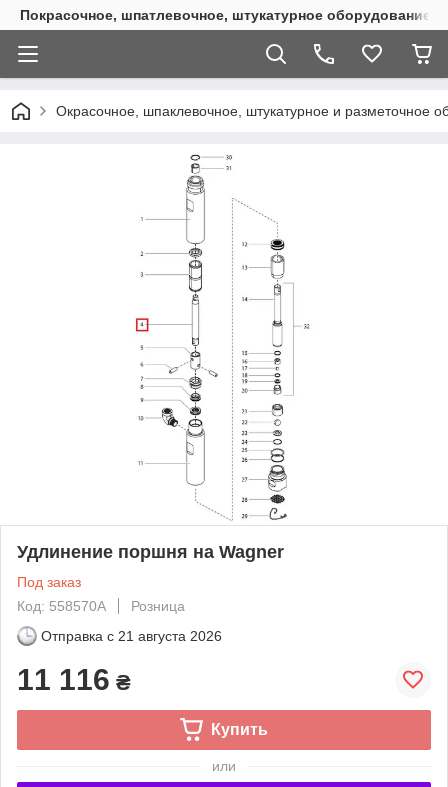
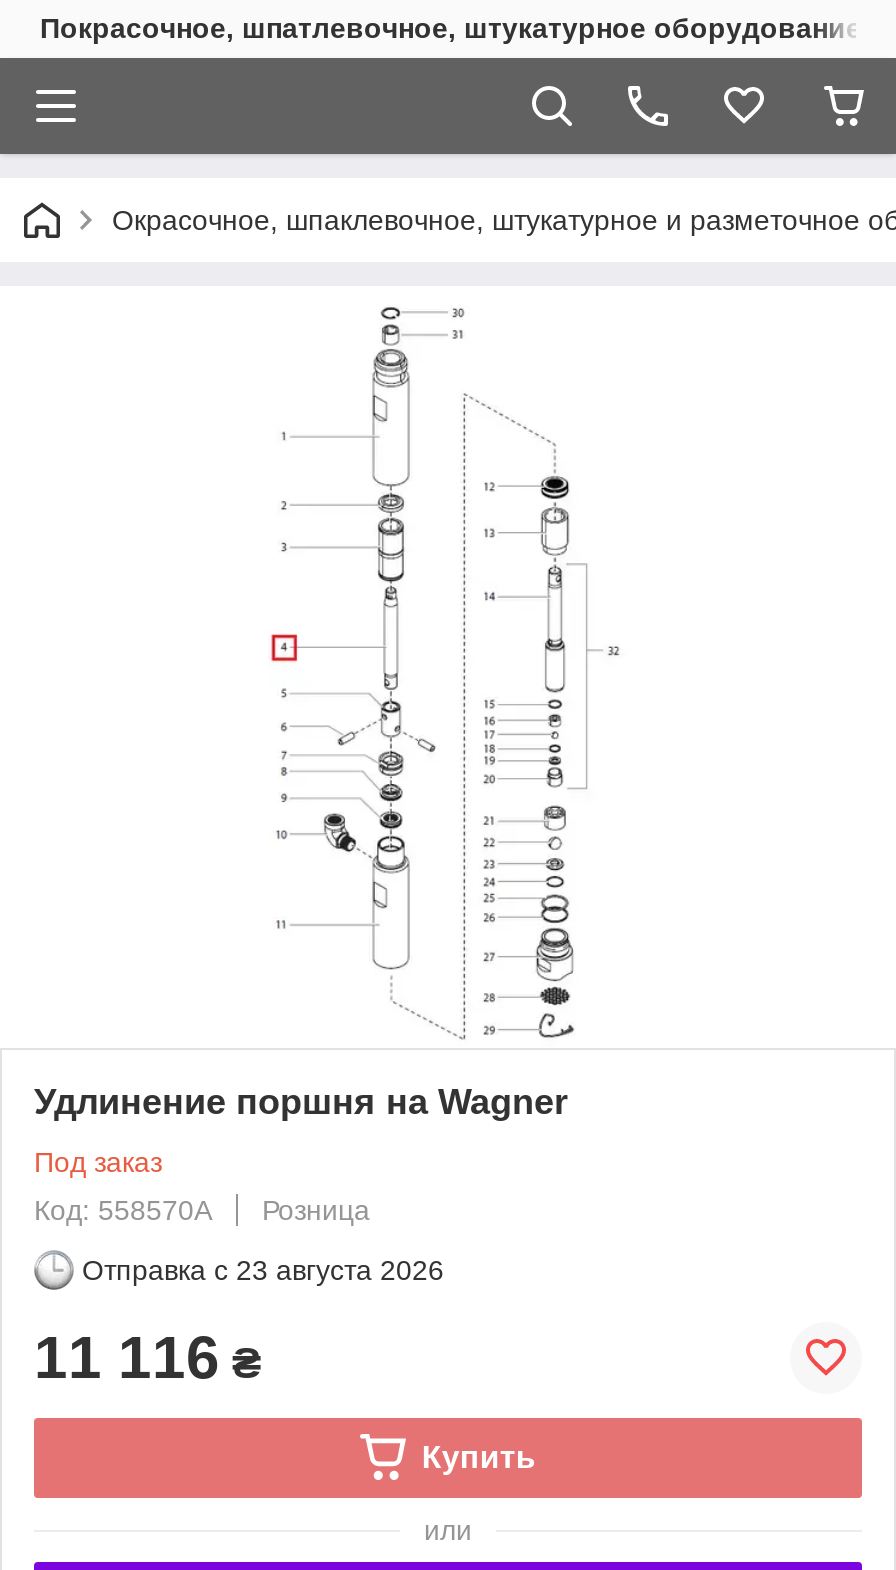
[41,628,222,644] Отправка с 21 августа 2026 -> [82,1254,444,1286] Отправка с 23 августа 2026

